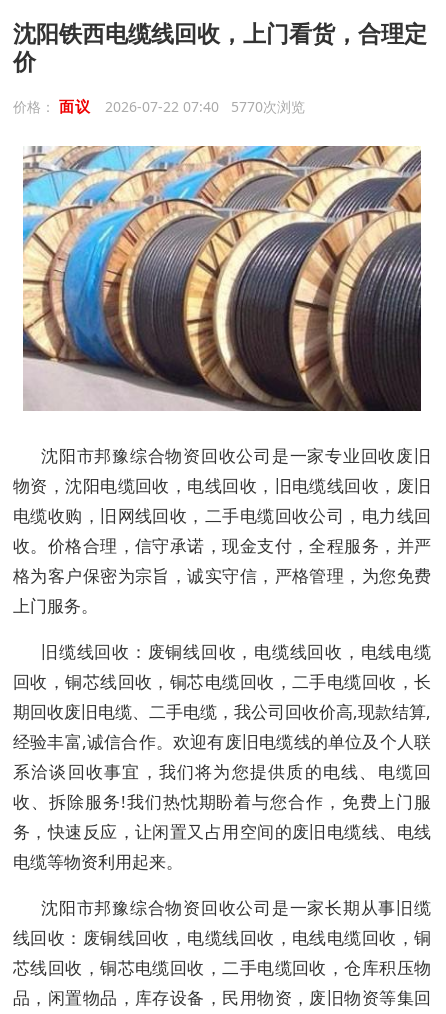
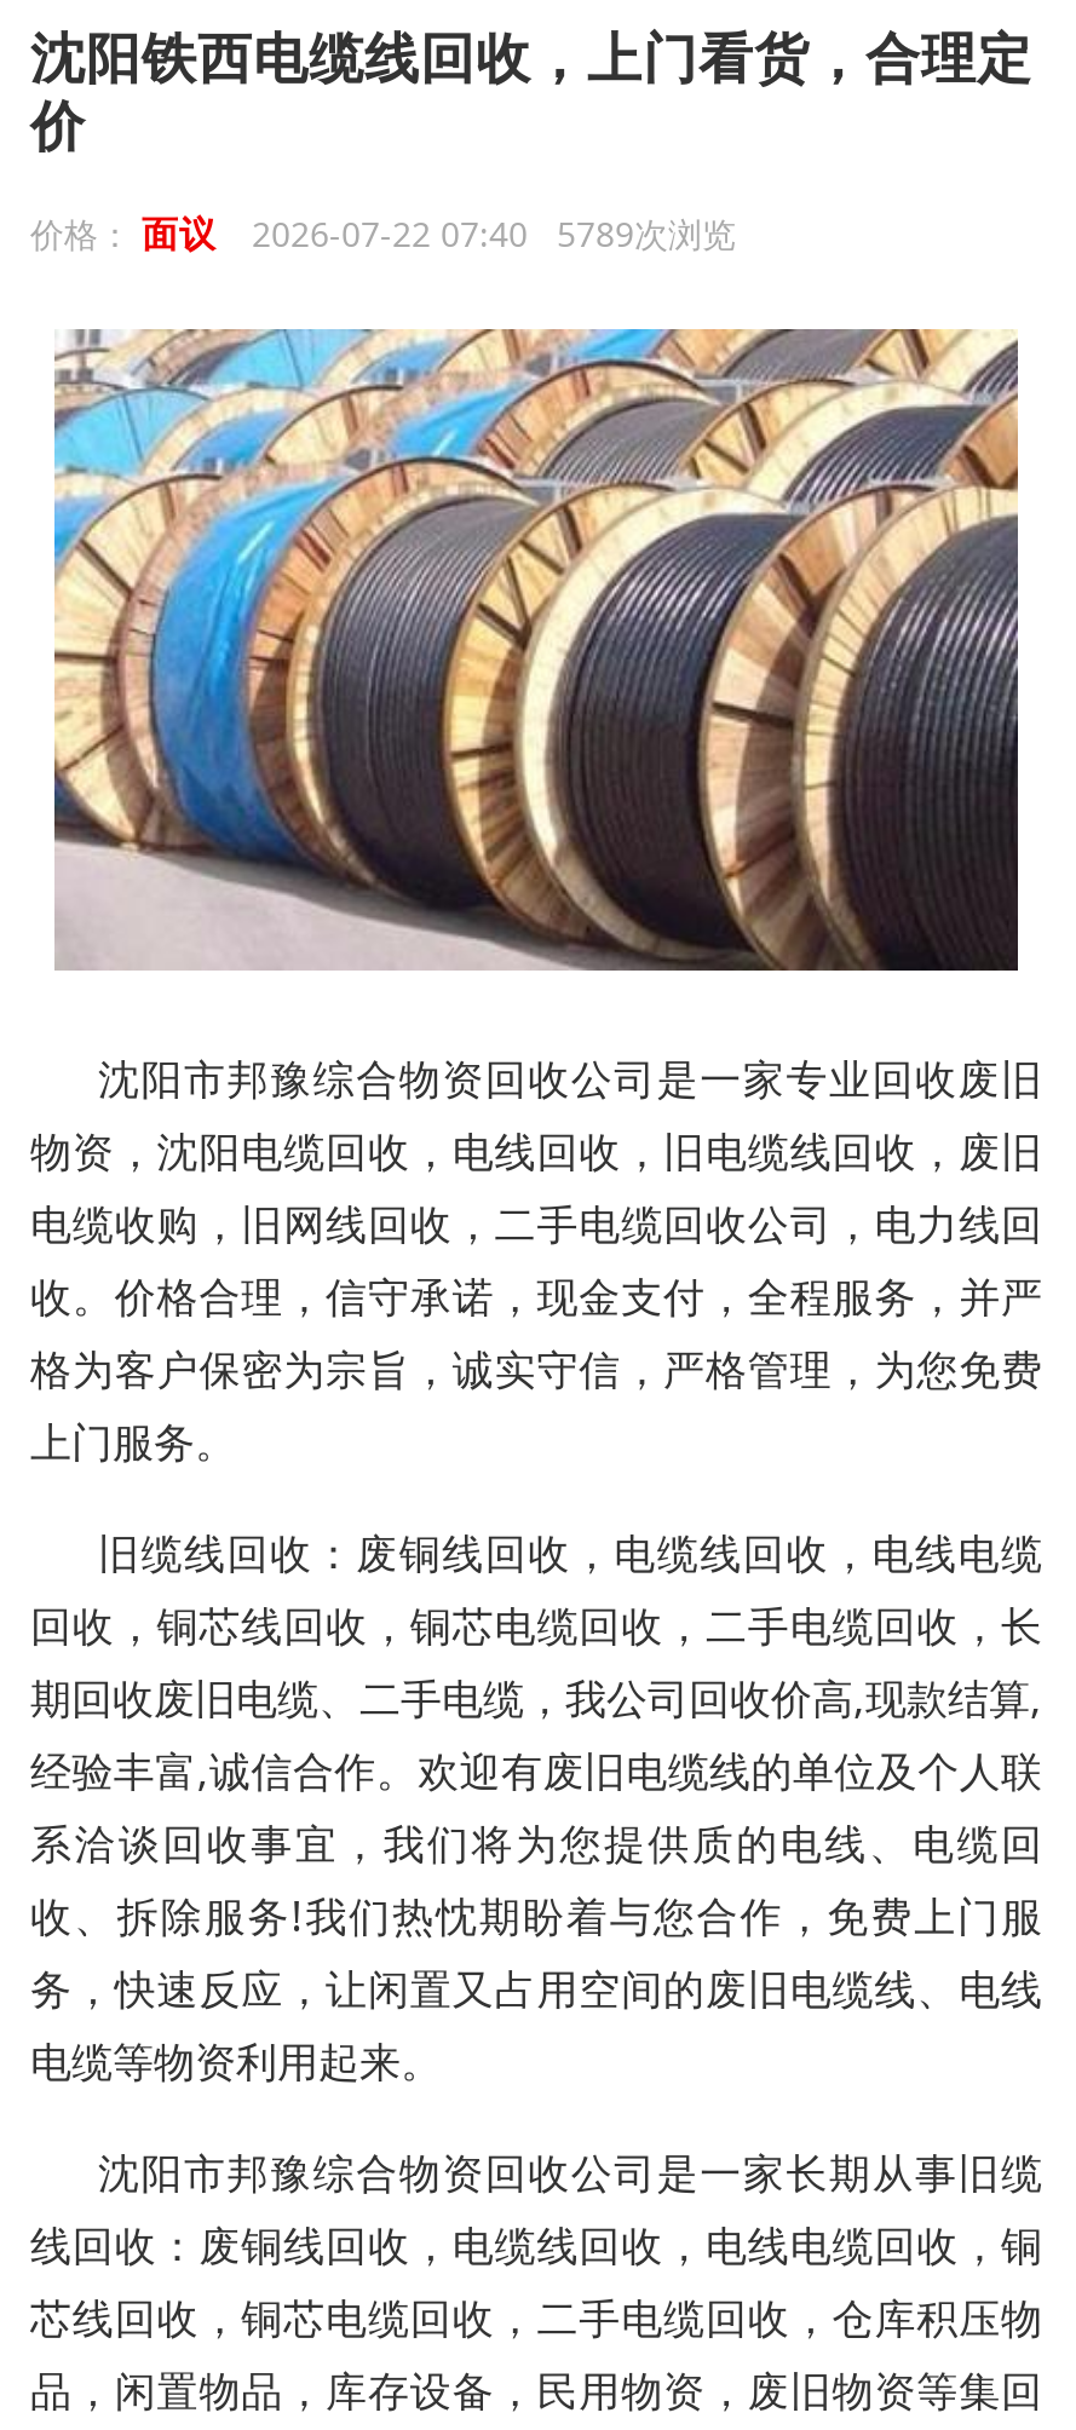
[13,96,304,116] 价格：面议 2026-07-22 07:40 5770次浏览 -> [30,208,736,257] 价格：面议 2026-07-22 07:40 5789次浏览

